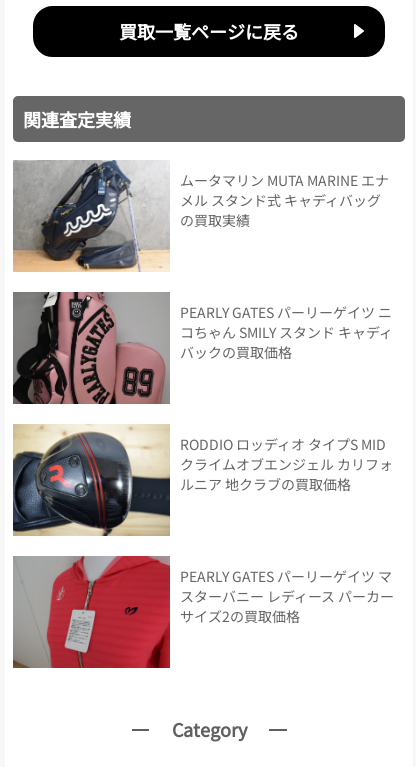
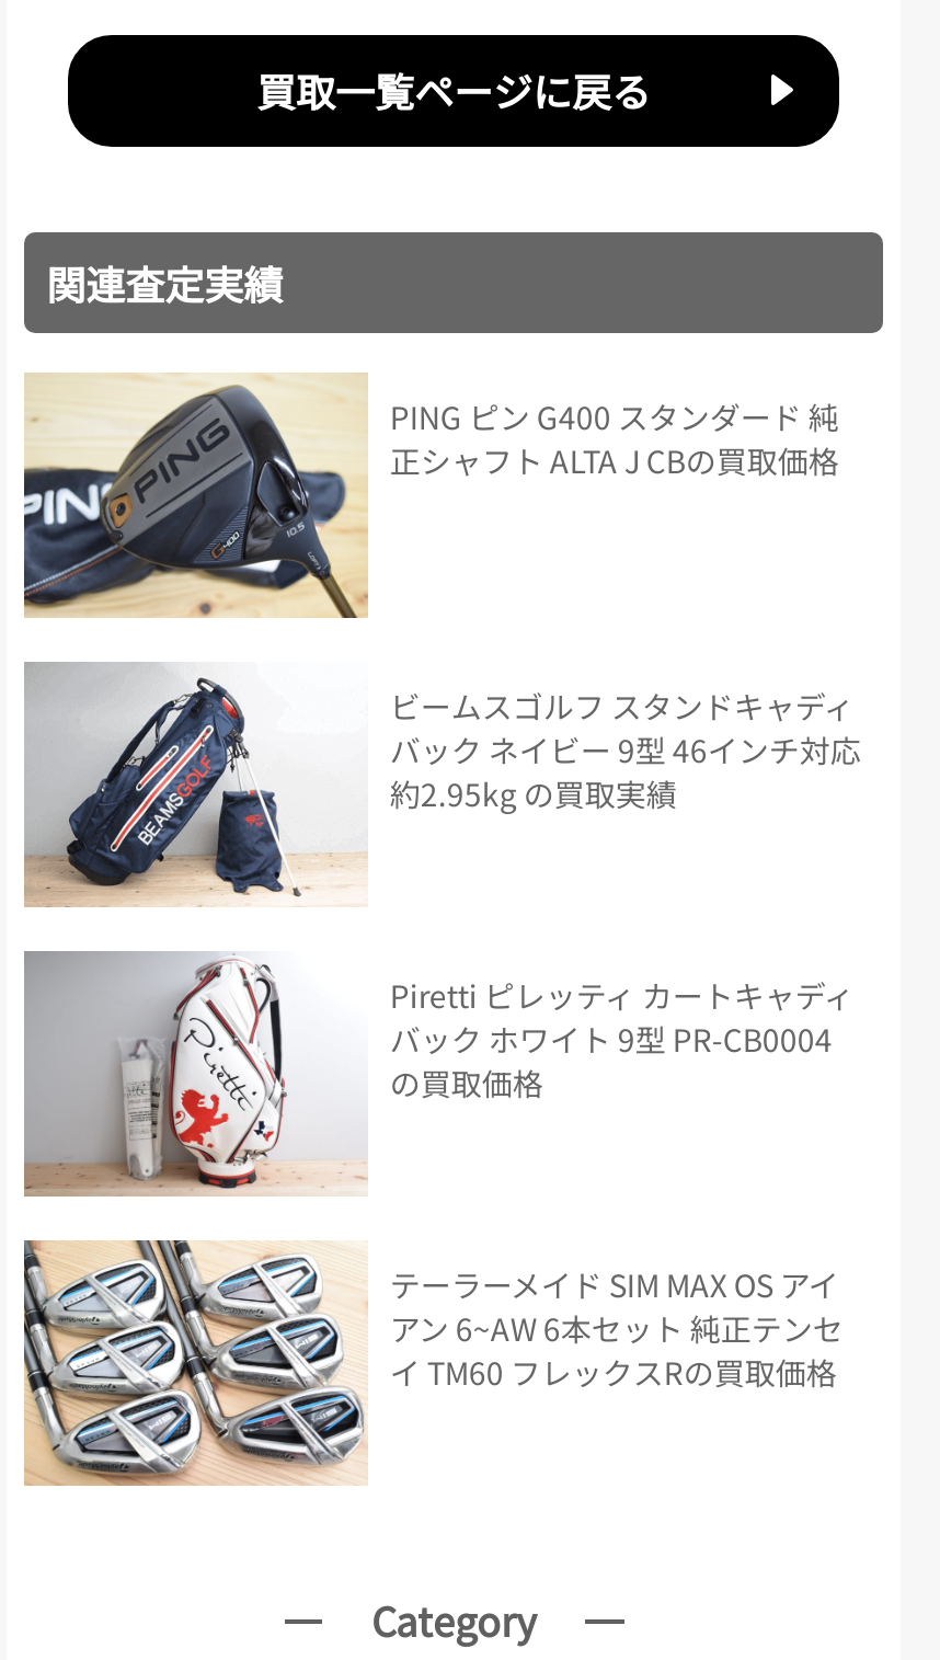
[13,159,389,272] [image] | ムータマリン MUTA MARINE エナ | メル スタンド式 キャディバッグ | の買取実績 -> [22,375,839,620] [image] | PING ピン G400 スタンダード 純 | 正シャフト ALTA J CBの買取価格
[12,291,393,405] [image] | PEARLY GATES パーリーゲイツ ニ | コちゃん SMILY スタンド キャディ | バックの買取価格 -> [24,662,861,907] [image] | ビームスゴルフ スタンドキャディ | バック ネイビー 9型 46インチ対応 | 約2.95kg の買取実績
[12,424,393,537] [image] | RODDIO ロッディオ タイプS MID | クライムオブエンジェル カリフォ | ルニア 地クラブの買取価格 -> [24,951,854,1197] [image] | Piretti ピレッティ カートキャディ | バック ホワイト 9型 PR-CB0004 | の買取価格
[13,555,394,669] [image] | PEARLY GATES パーリーゲイツ マ | スターバニー レディース パーカー | サイズ2の買取価格 -> [24,1240,843,1486] [image] | テーラーメイド SIM MAX OS アイ | アン 6~AW 6本セット 純正テンセ | イ TM60 フレックスRの買取価格

